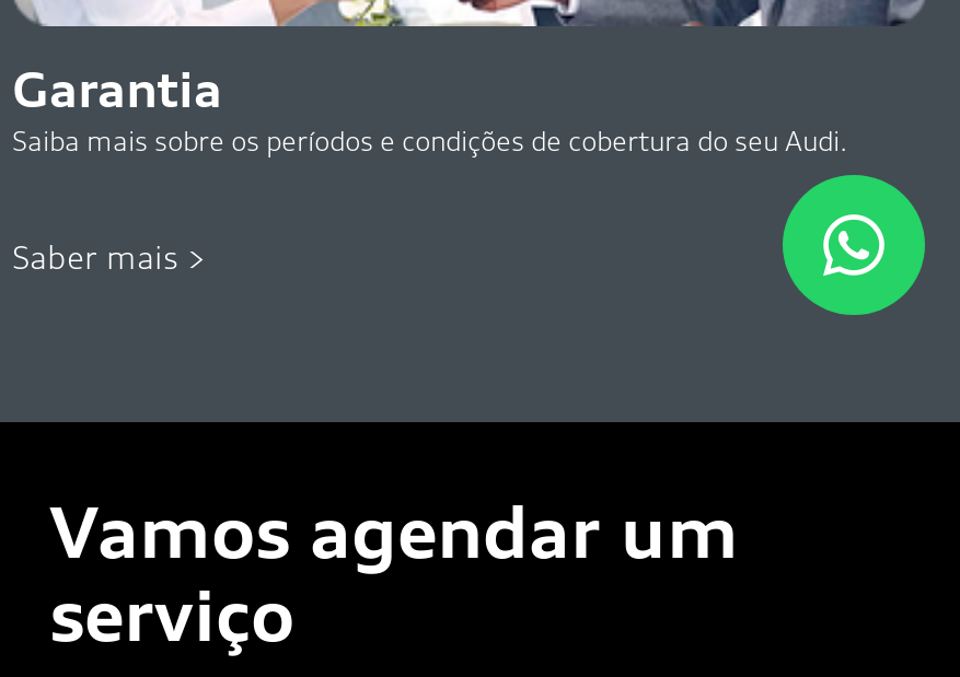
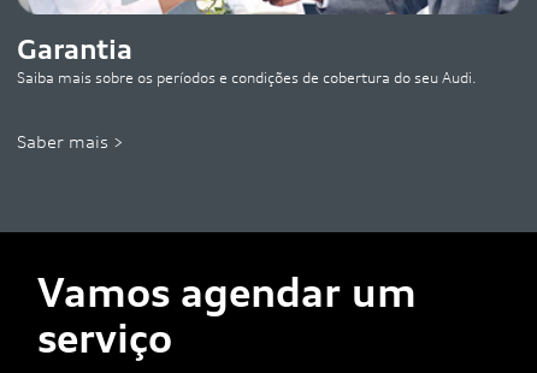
[780,173,927,317] [image] -> none

